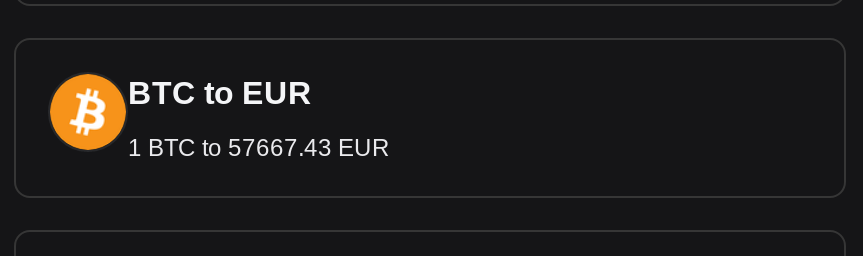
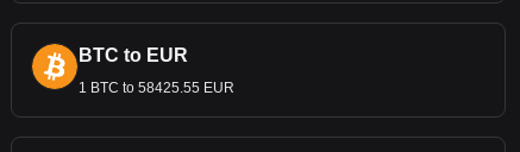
[128,134,390,162] 1 BTC to 57667.43 EUR -> [79,80,234,96] 1 BTC to 58425.55 EUR

